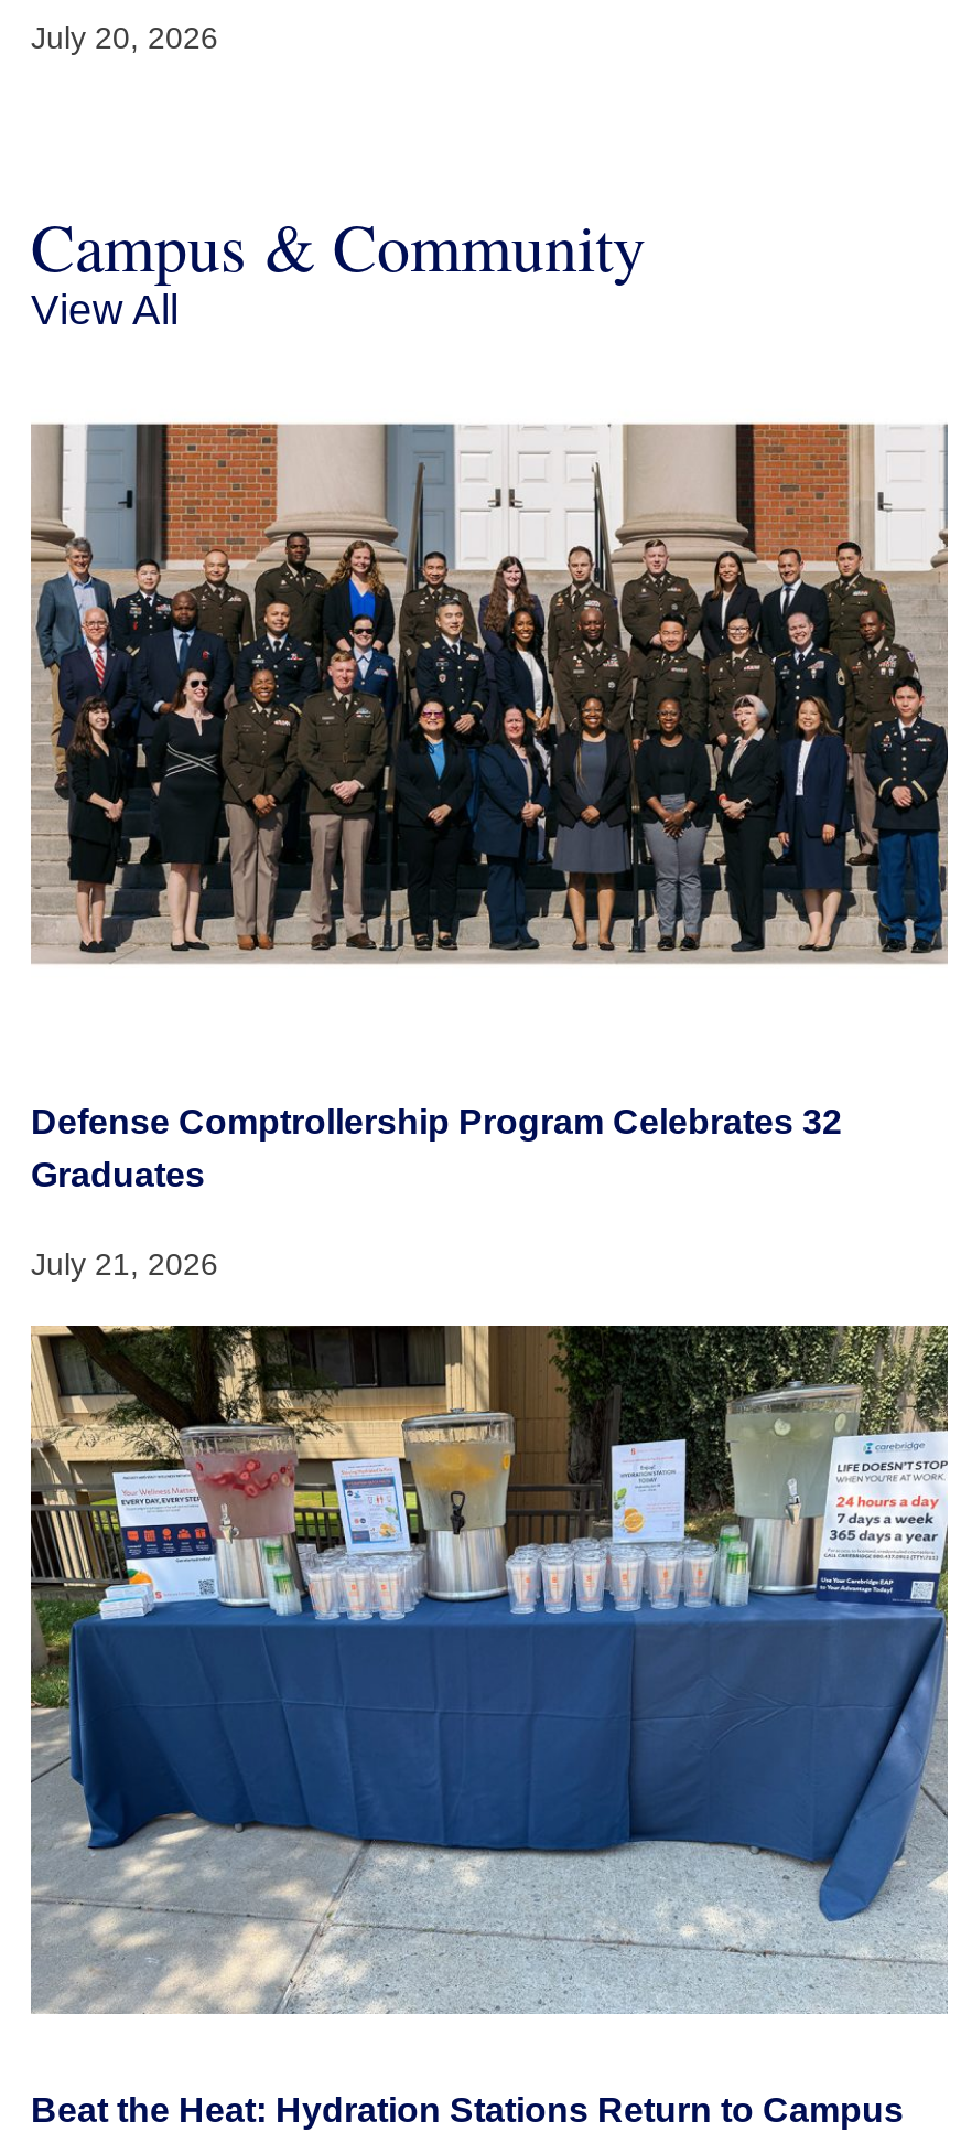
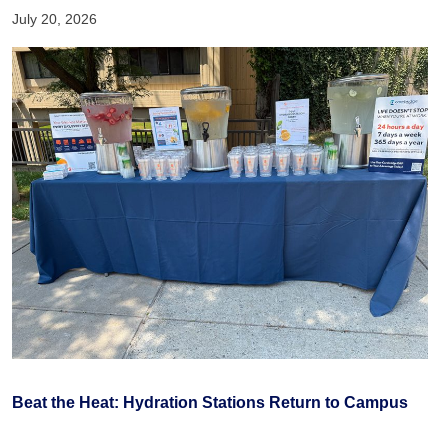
[31,201,646,333] Campus & Community | View All -> none
[29,421,950,966] [image] -> none
[31,1103,842,1282] Defense Comptrollership Program Celebrates 32 | Graduates | July 21, 2026 -> none

